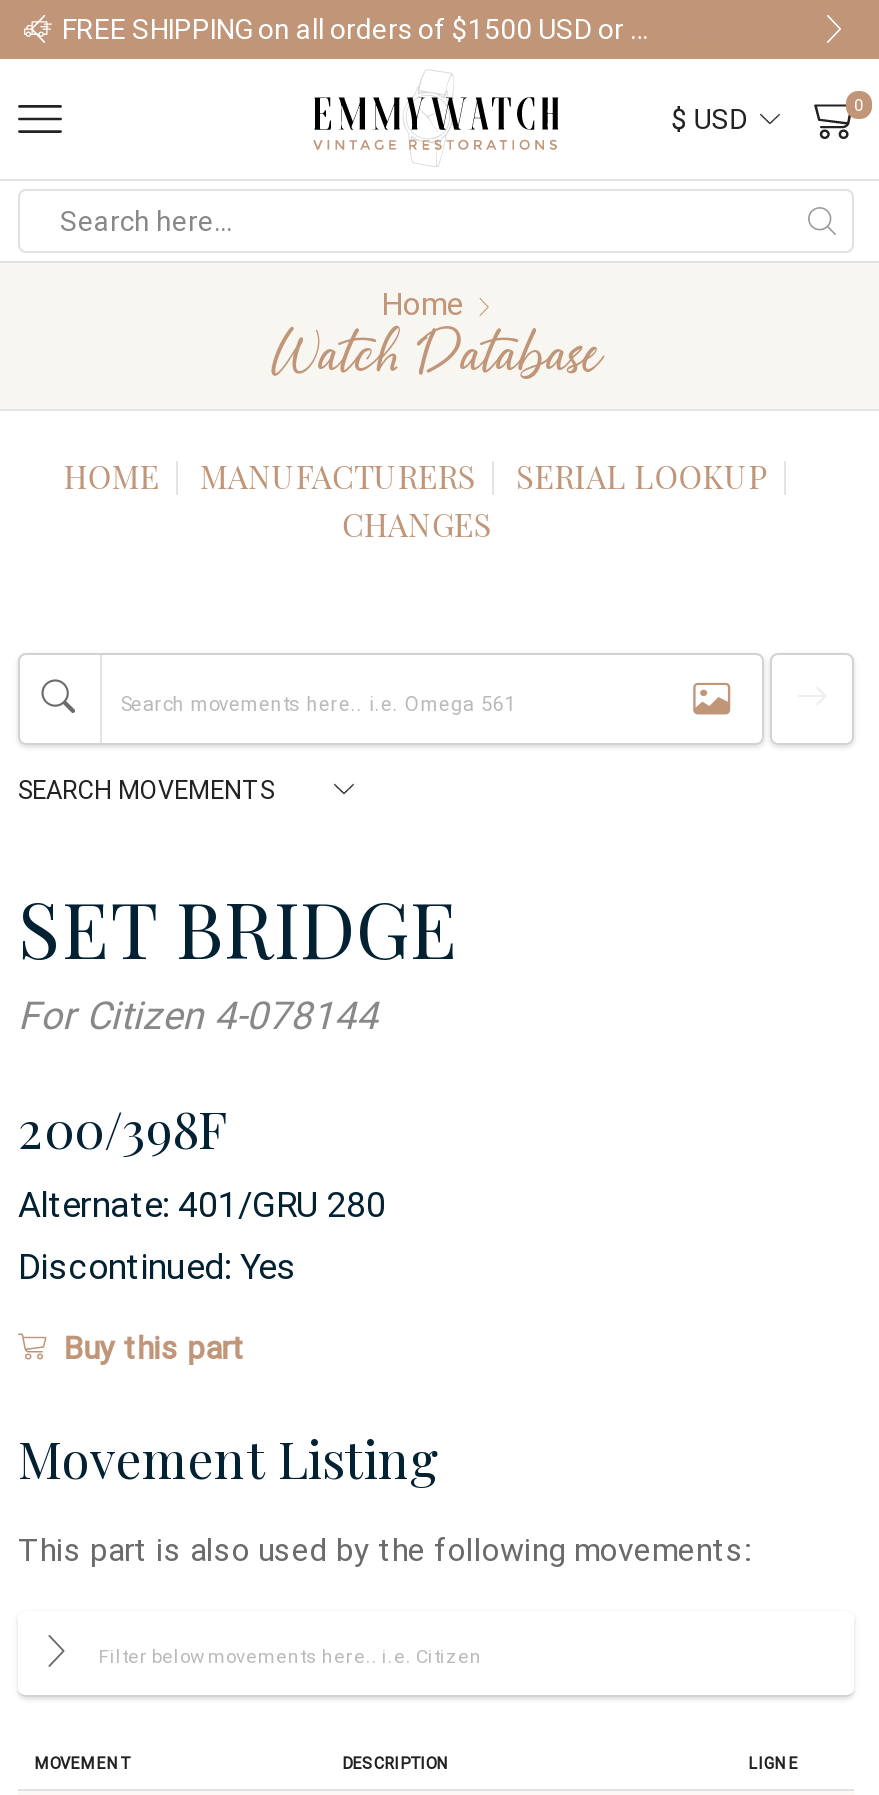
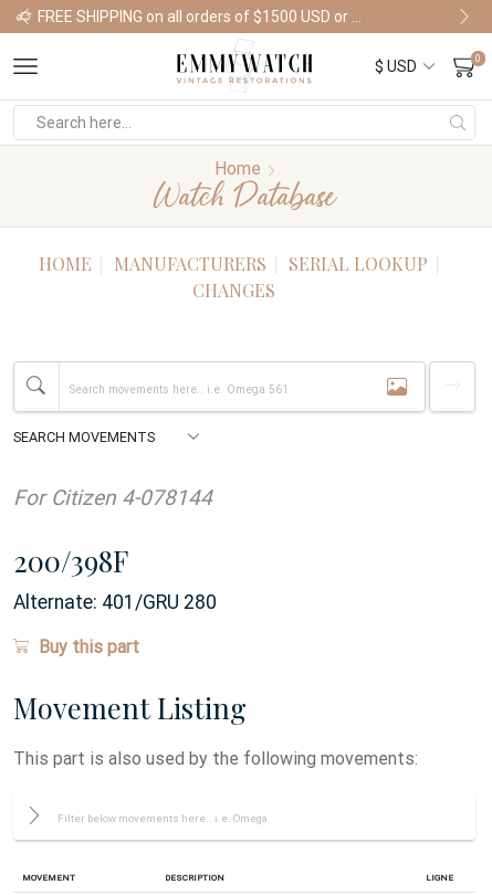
[18,875,458,979] SET BRIDGE -> none
[18,1246,296,1286] Discontinued: Yes -> none

